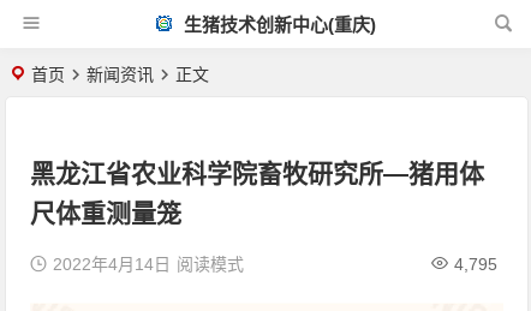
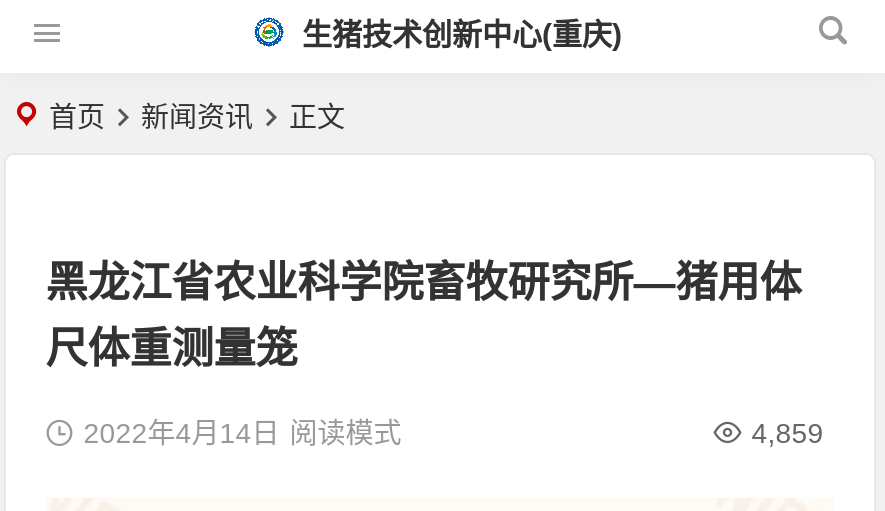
[454,255,497,274] 4,795 -> [751,417,823,449] 4,859

